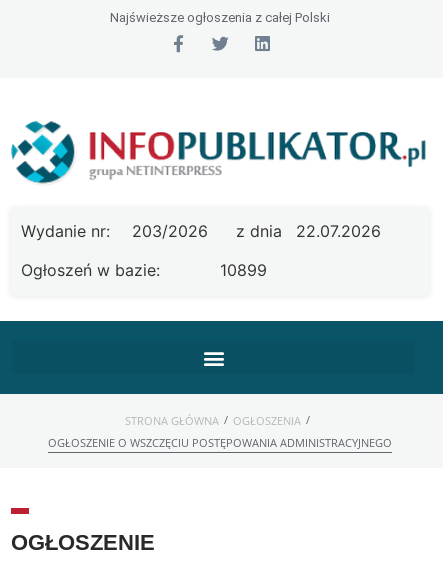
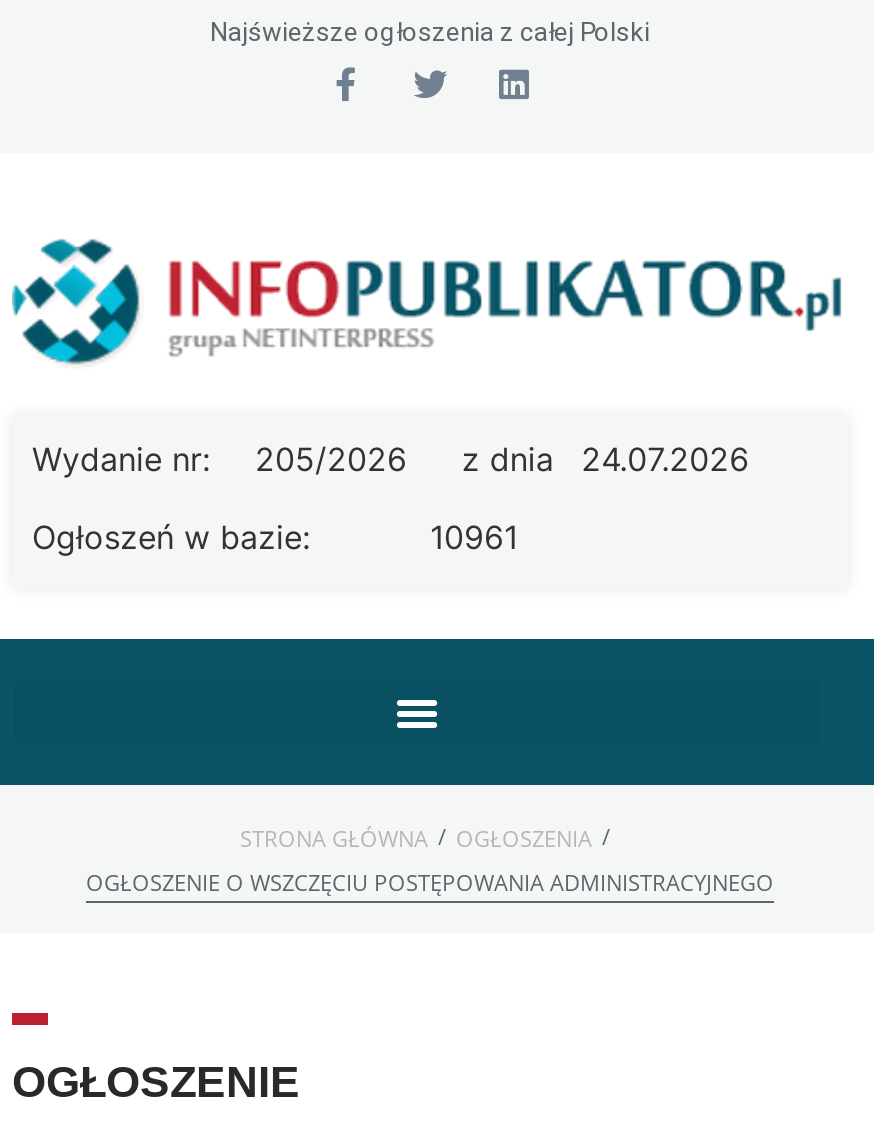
[132,221,208,241] 203/2026 -> [255,440,407,480] 205/2026
[296,221,381,241] 22.07.2026 -> [581,440,749,480] 24.07.2026
[220,260,267,280] 10899 -> [430,517,518,557] 10961

